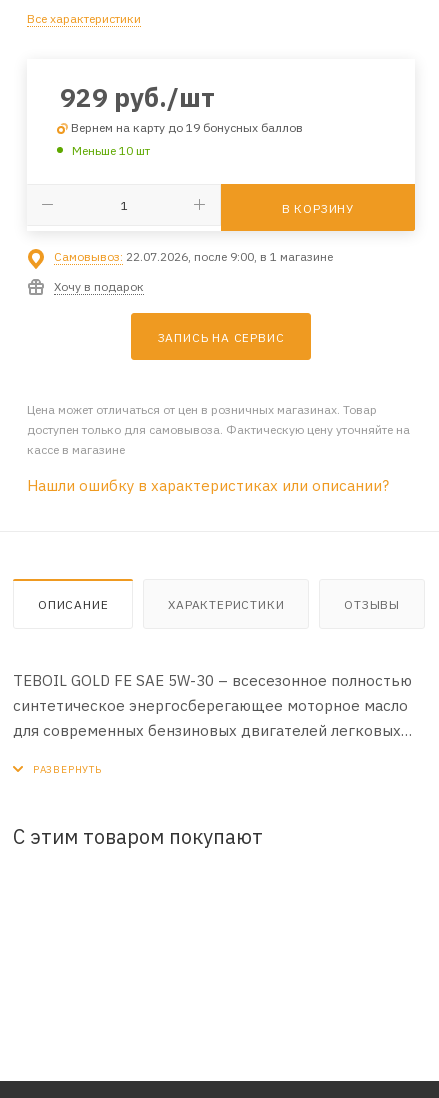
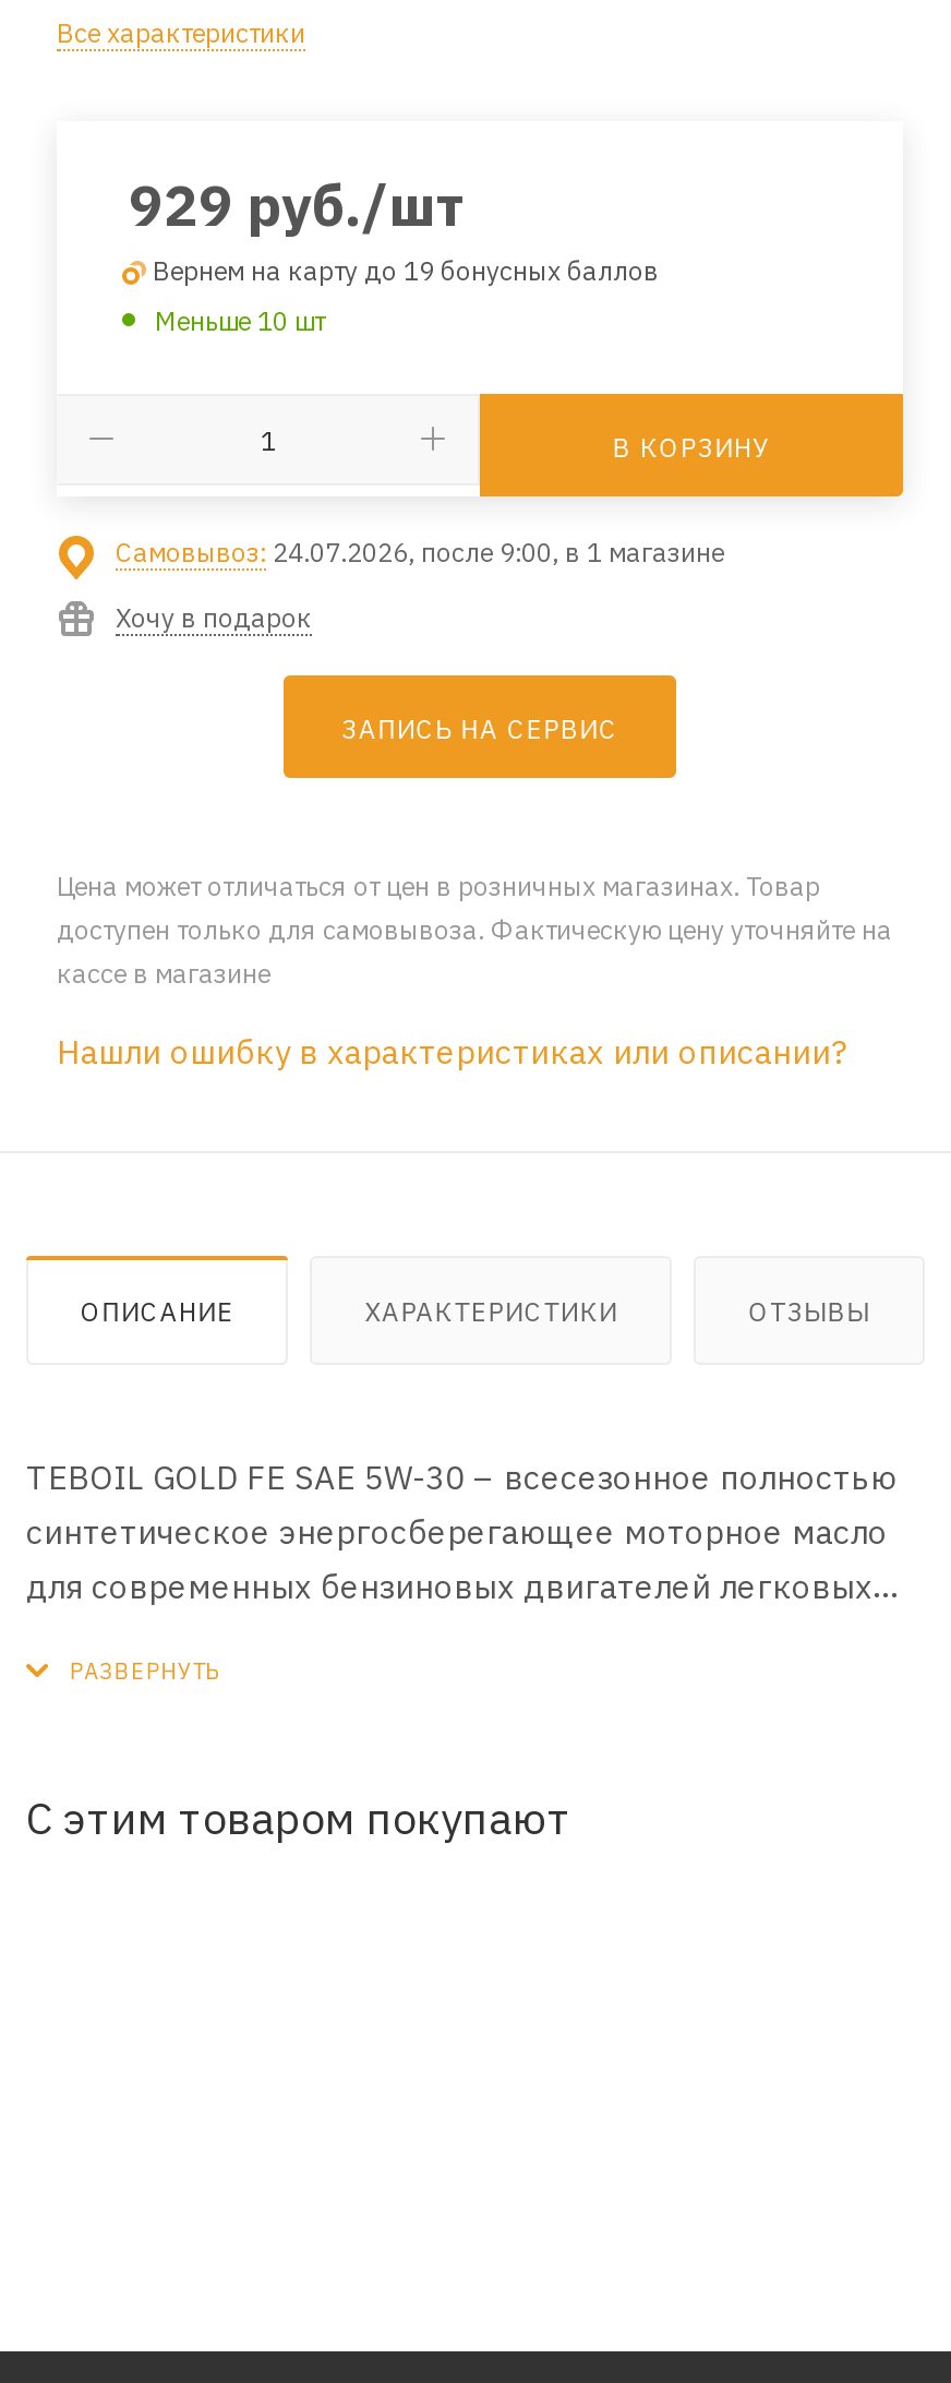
[54,249,333,264] Самовывоз: 22.07.2026, после 9:00, в 1 магазине -> [116,535,724,568] Самовывоз: 24.07.2026, после 9:00, в 1 магазине

